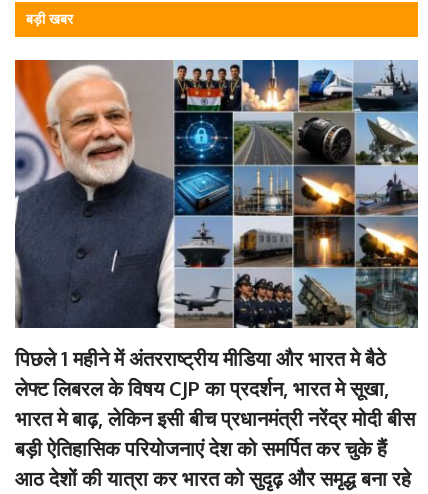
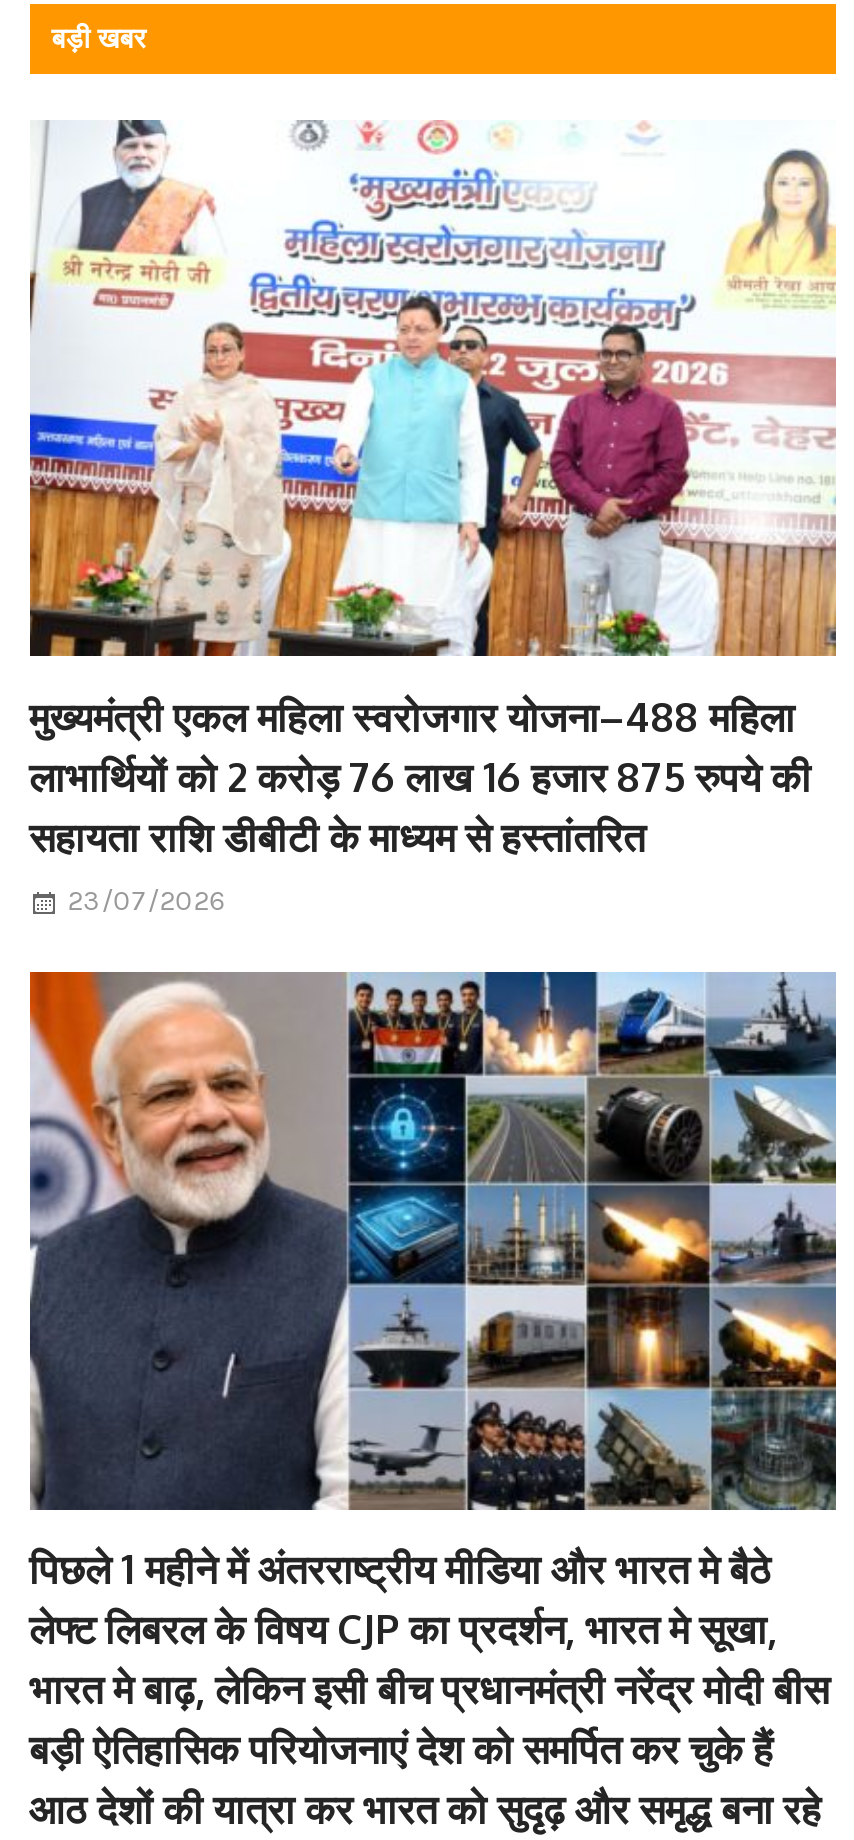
none -> [28,120,838,919] [image] | मुख्यमंत्री एकल महिला स्वरोजगार योजना–488 महिला | लाभार्थियों को 2 करोड़ 76 लाख 16 हजार 875 रुपये की | सहायता राशि डीबीटी के माध्यम से हस्तांतरित | 23/07/2026

